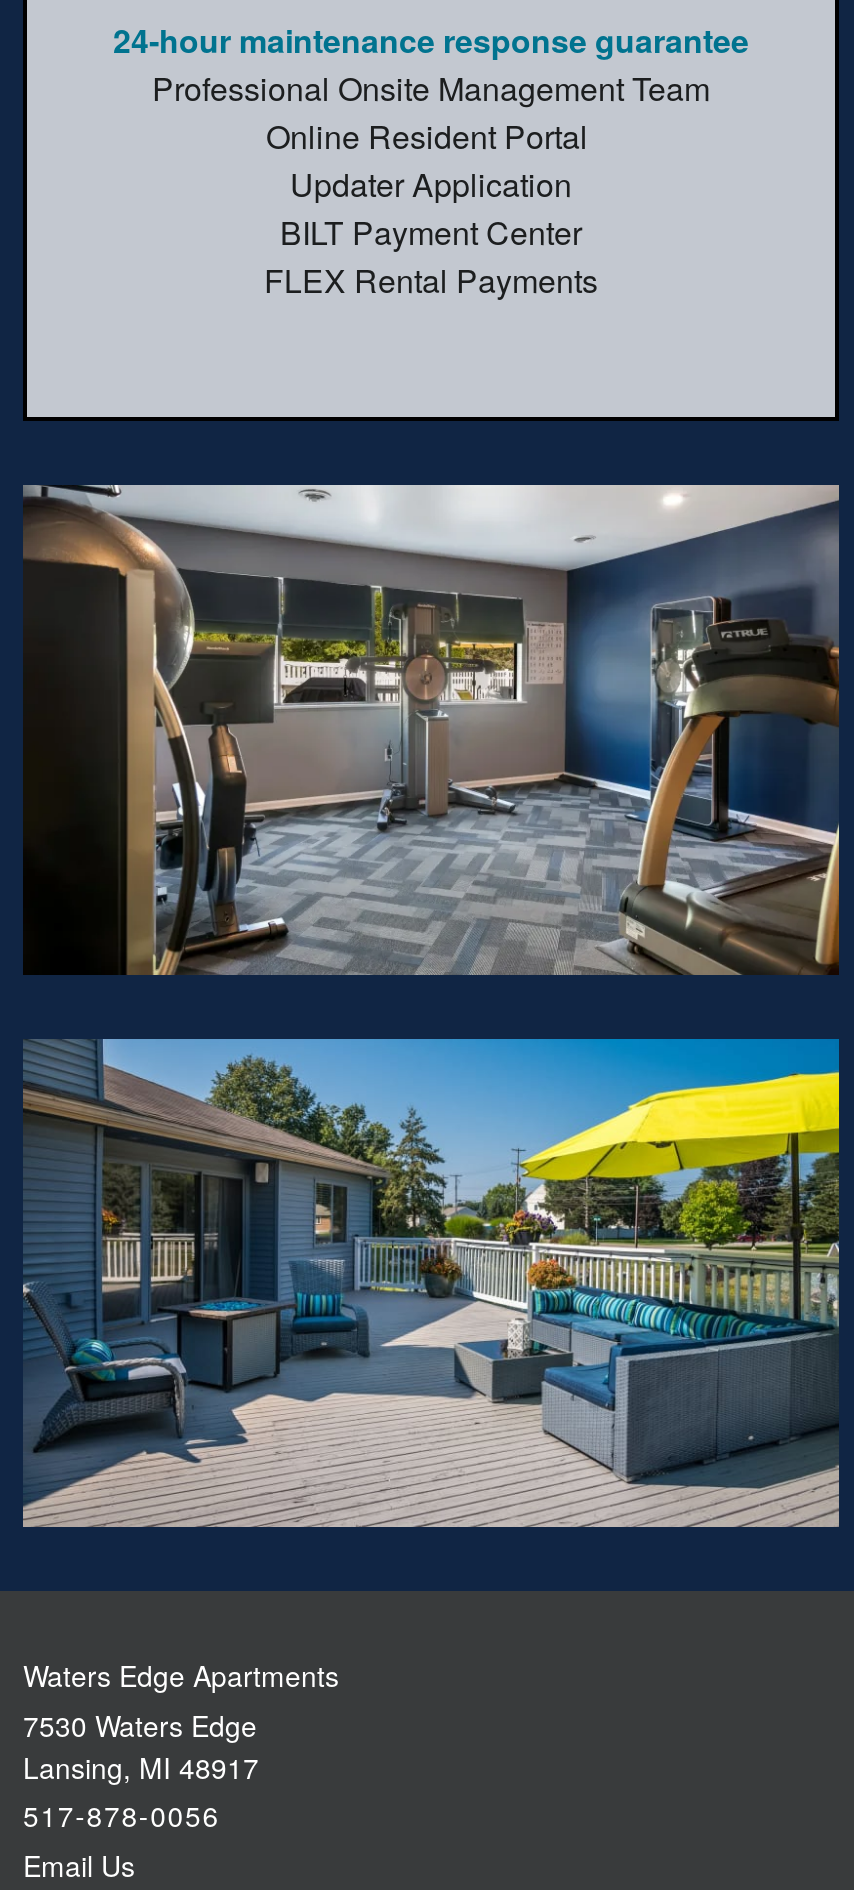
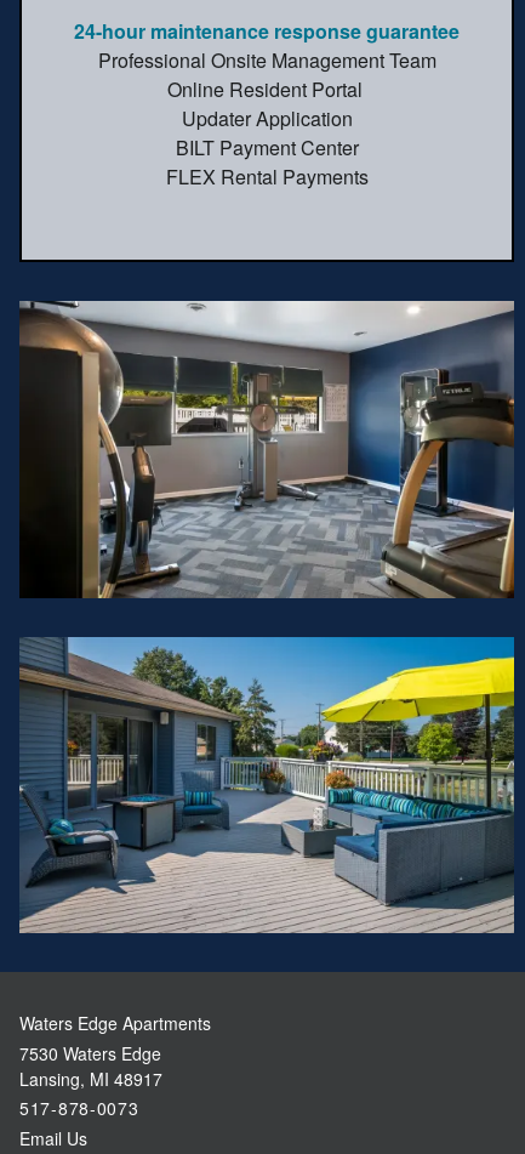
[23,1795,220,1835] 517-878-0056 -> [19,1096,139,1120] 517-878-0073

